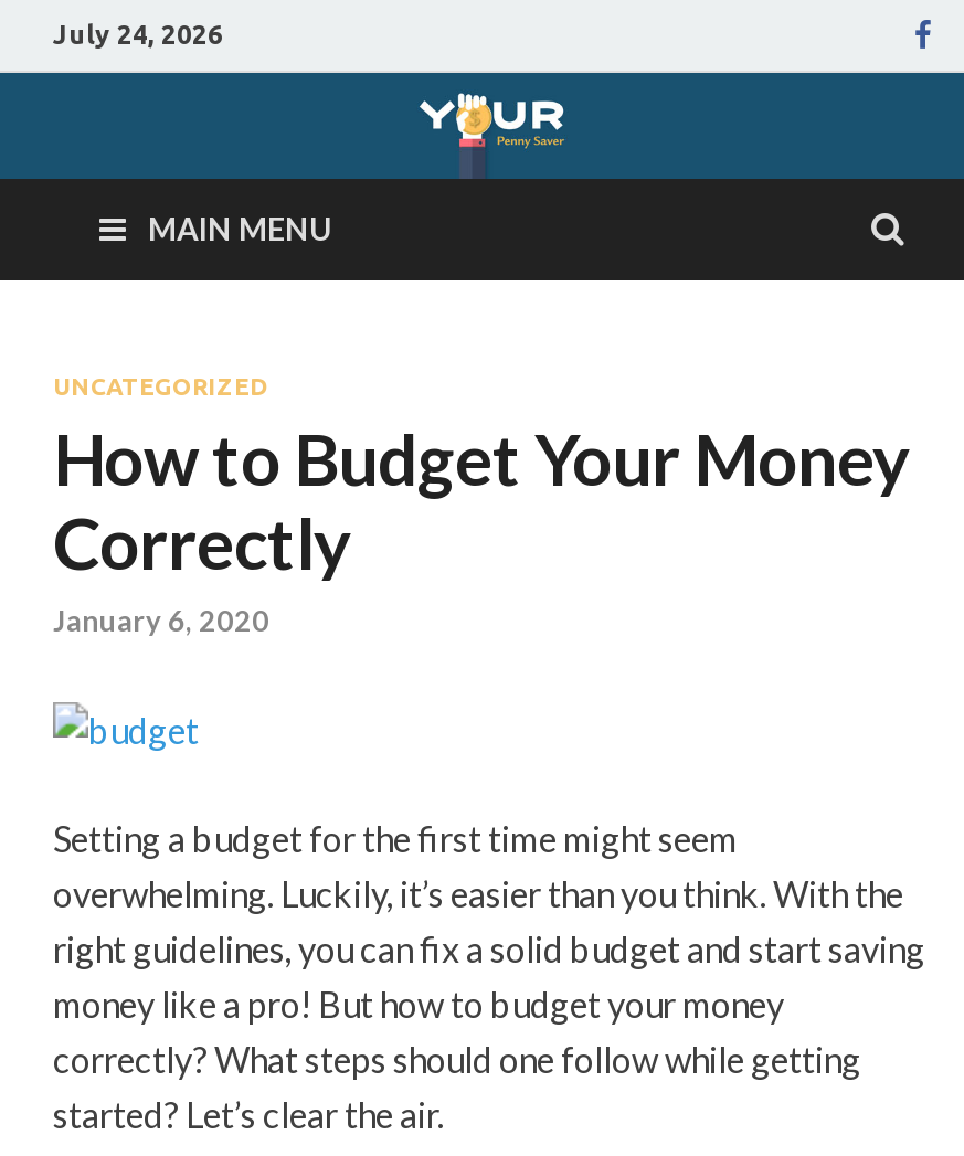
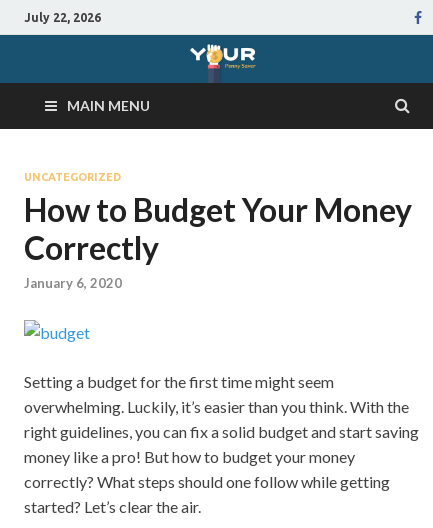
[53,19,223,47] July 24, 2026 -> [24,10,101,23] July 22, 2026

